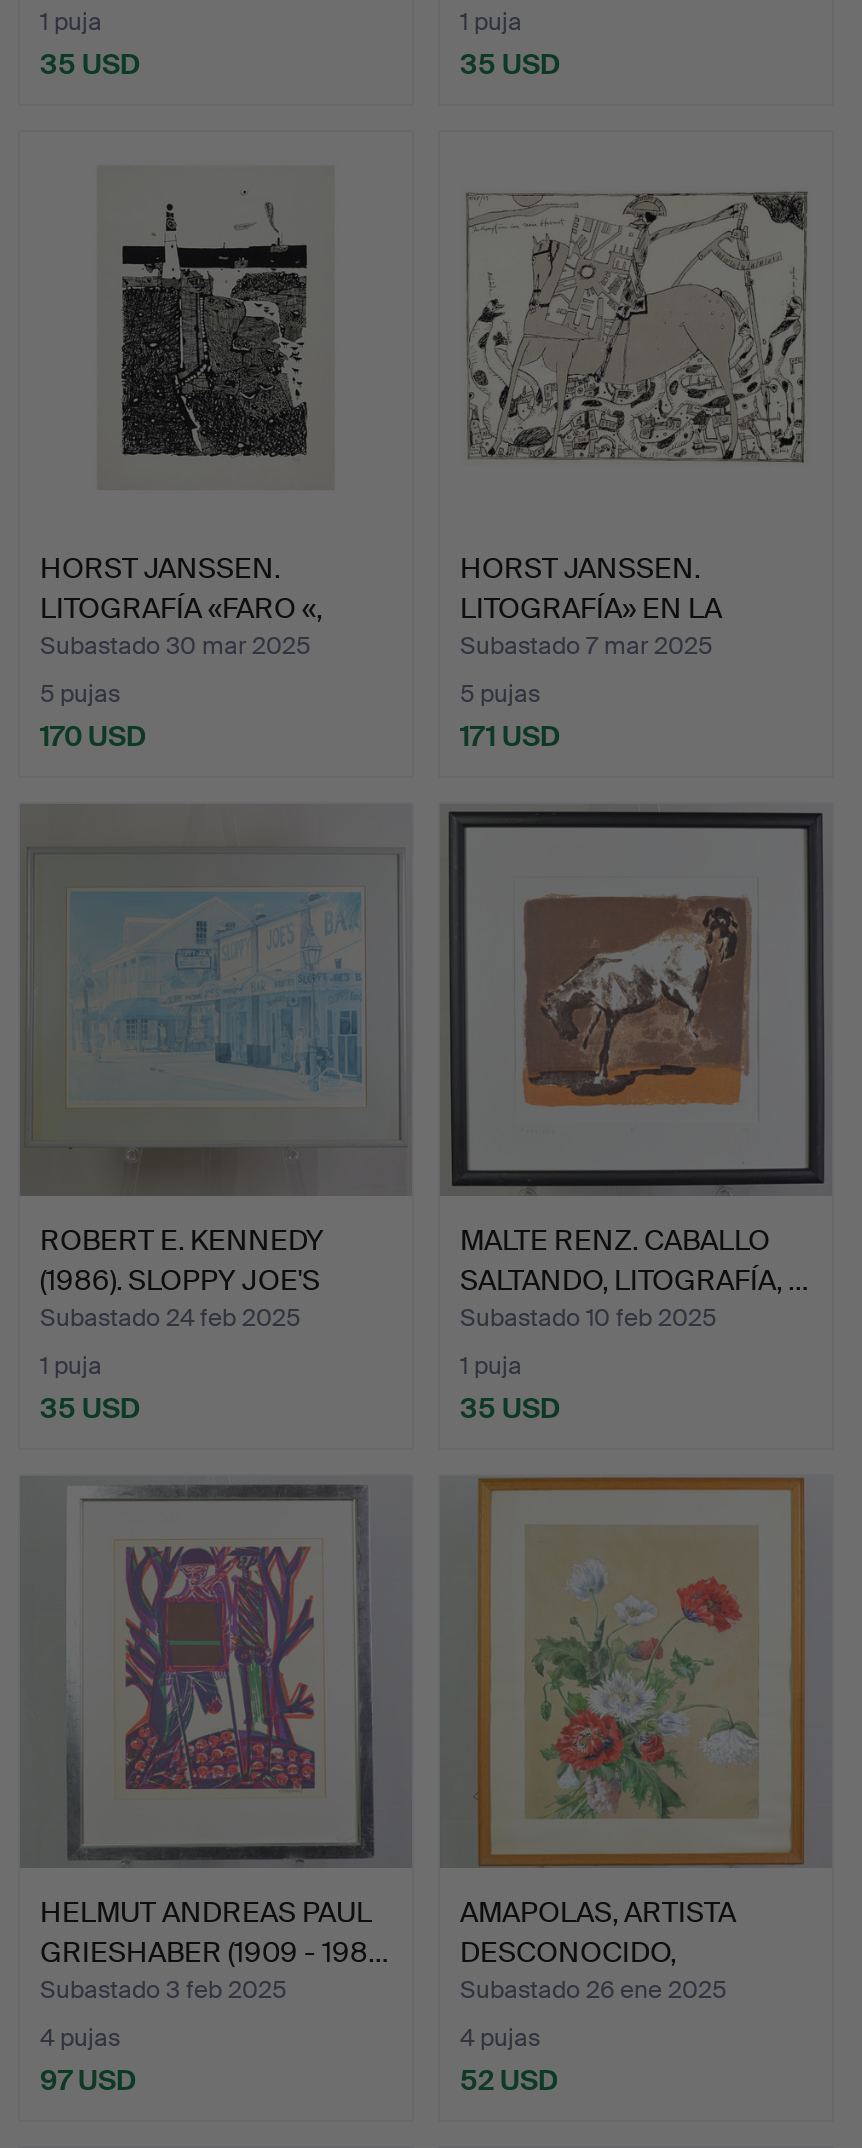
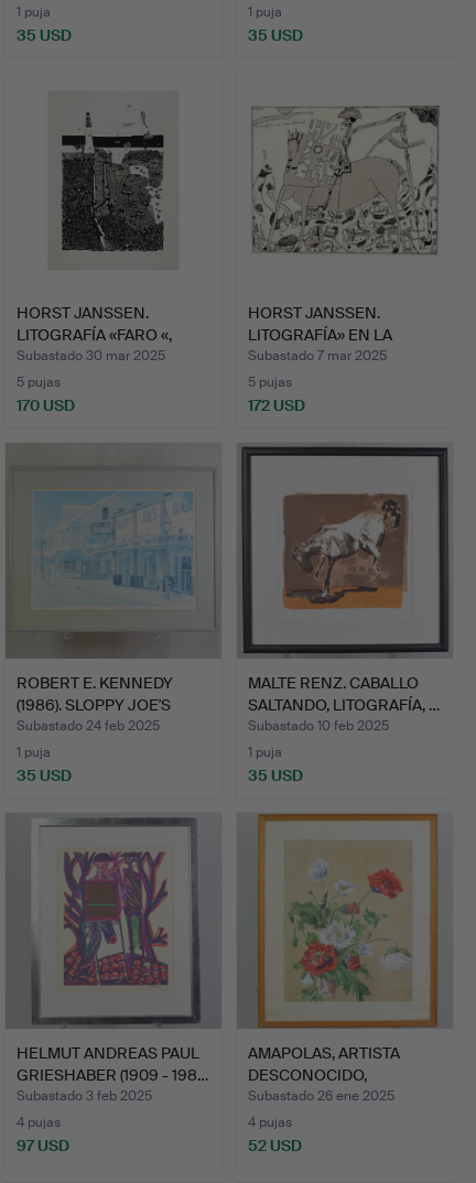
[460,718,560,754] 171 USD -> [248,395,305,415] 172 USD

